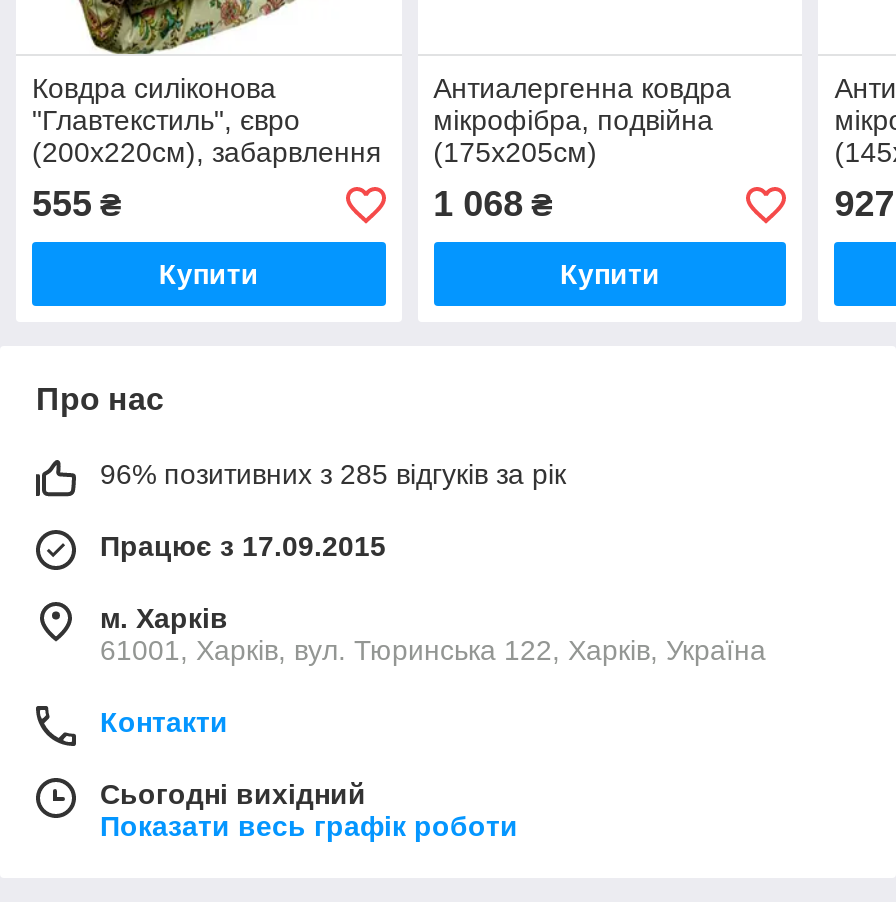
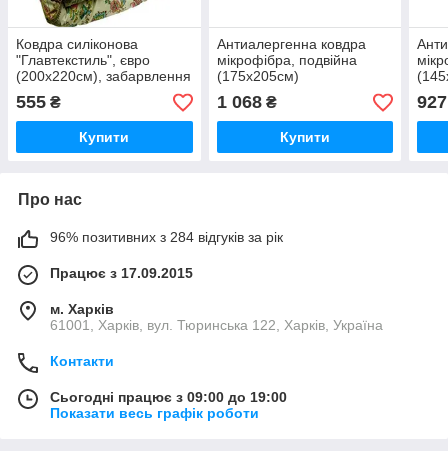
[100,459,566,491] 96% позитивних з 285 відгуків за рік -> [50,229,283,245] 96% позитивних з 284 відгуків за рік
[100,779,366,811] Сьогодні вихідний -> [50,389,287,405] Сьогодні працює з 09:00 до 19:00

